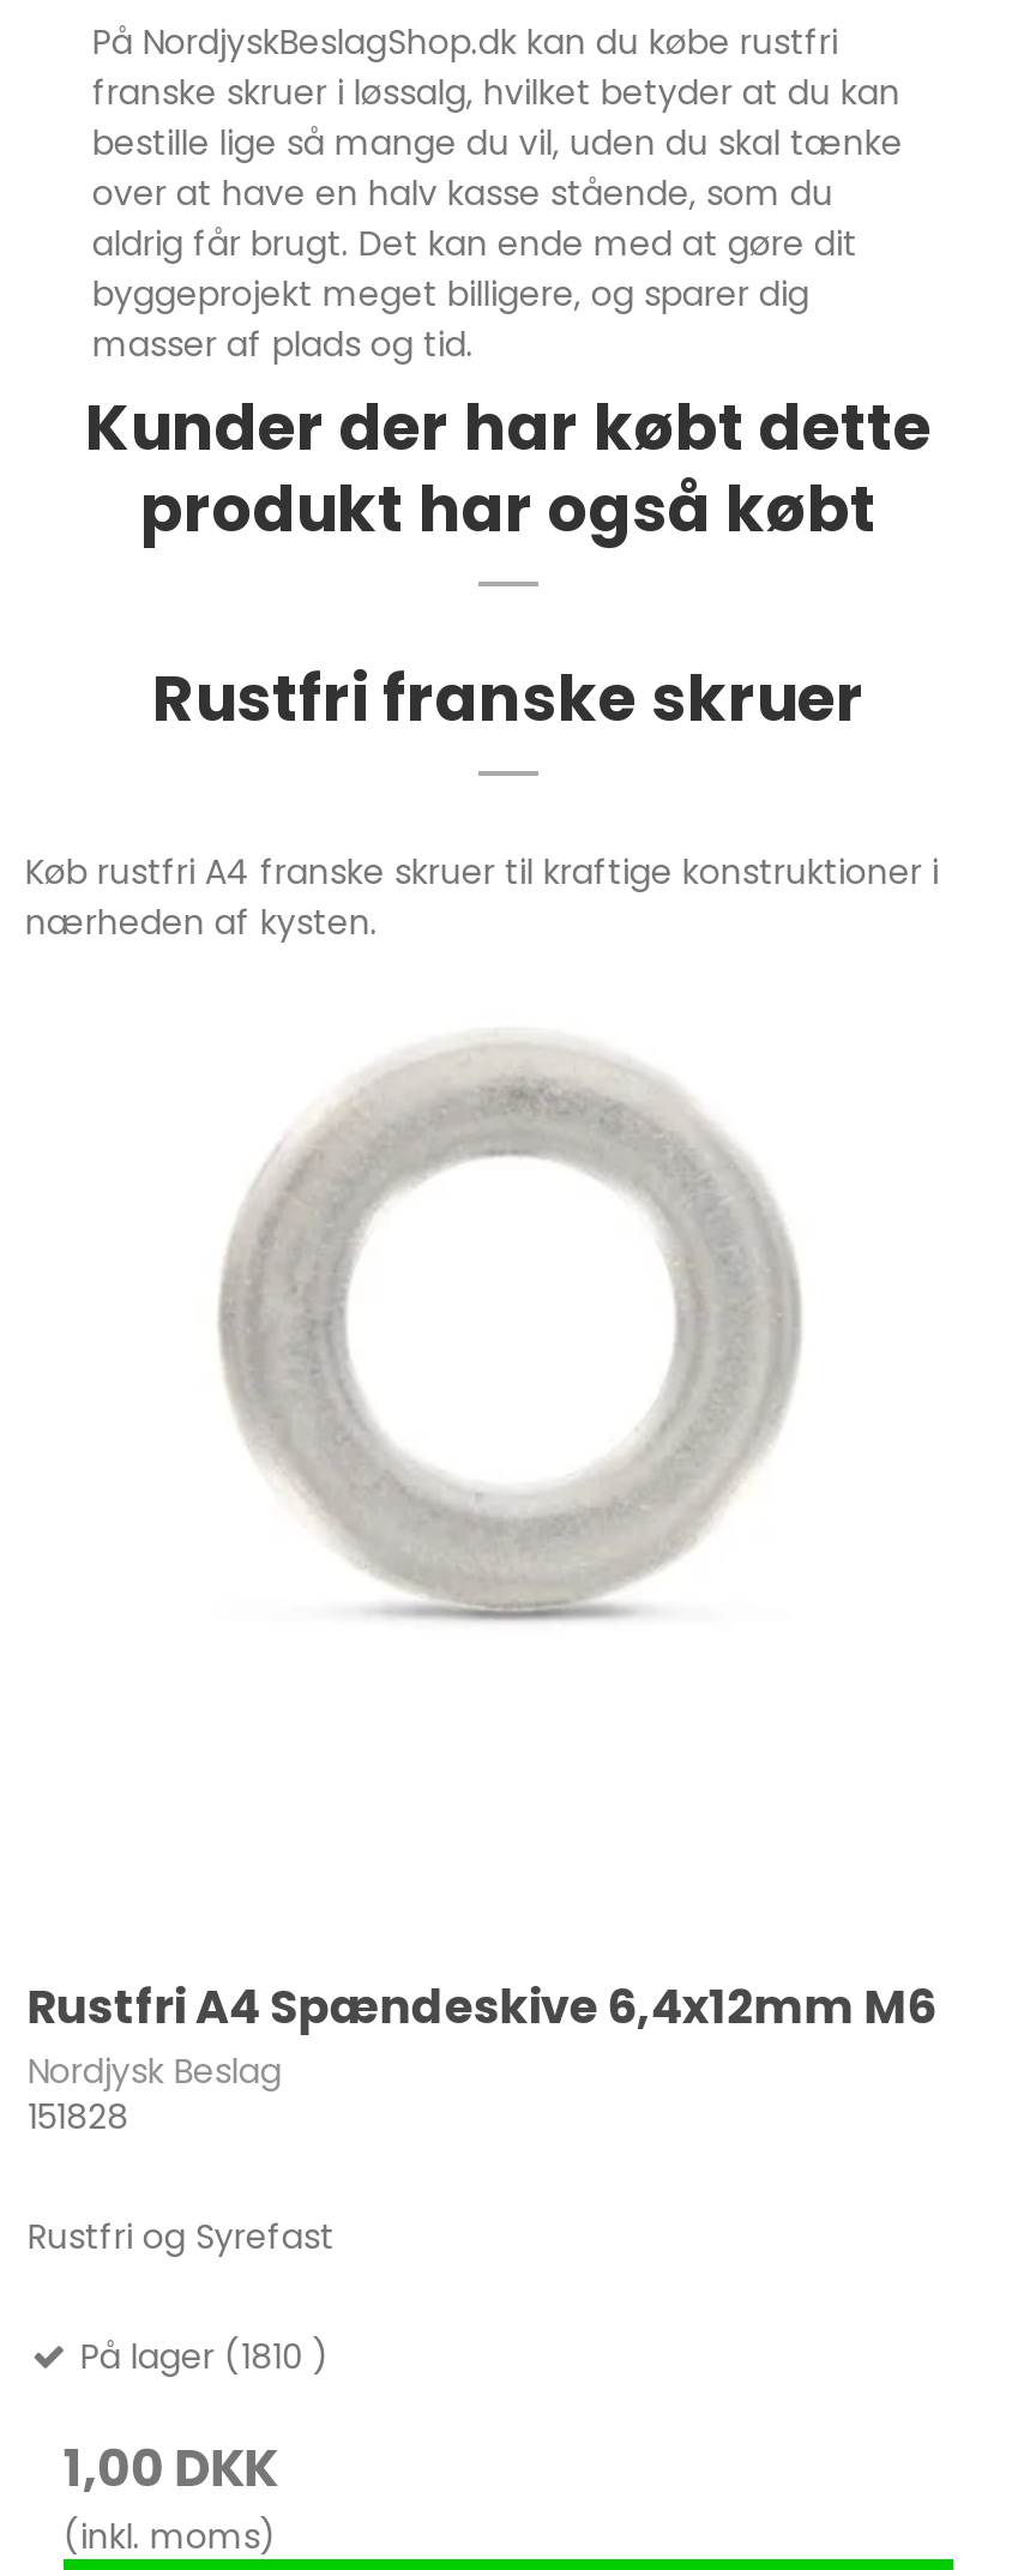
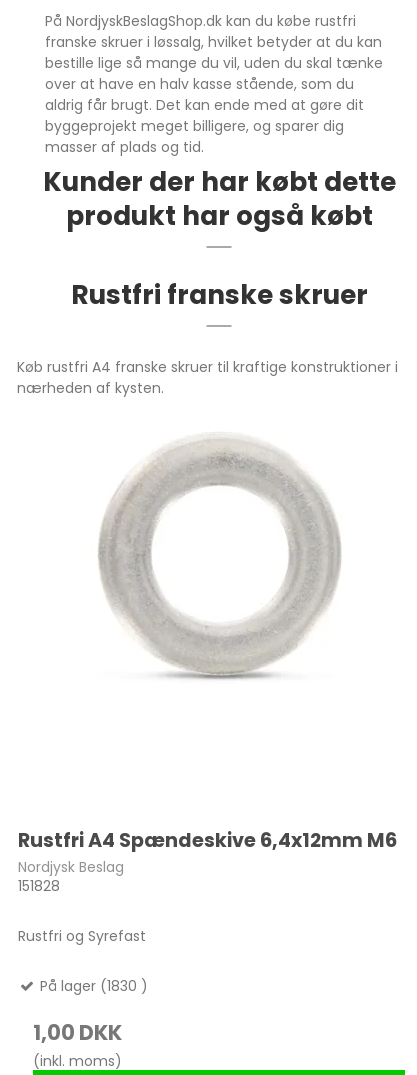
[71,2334,329,2381] På lager (1810 ) -> [36,976,148,996] På lager (1830 )

